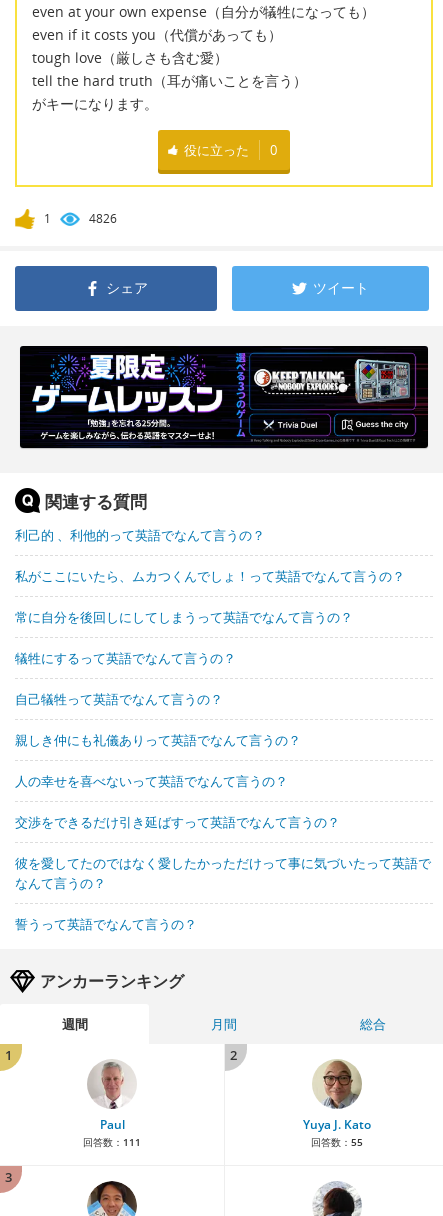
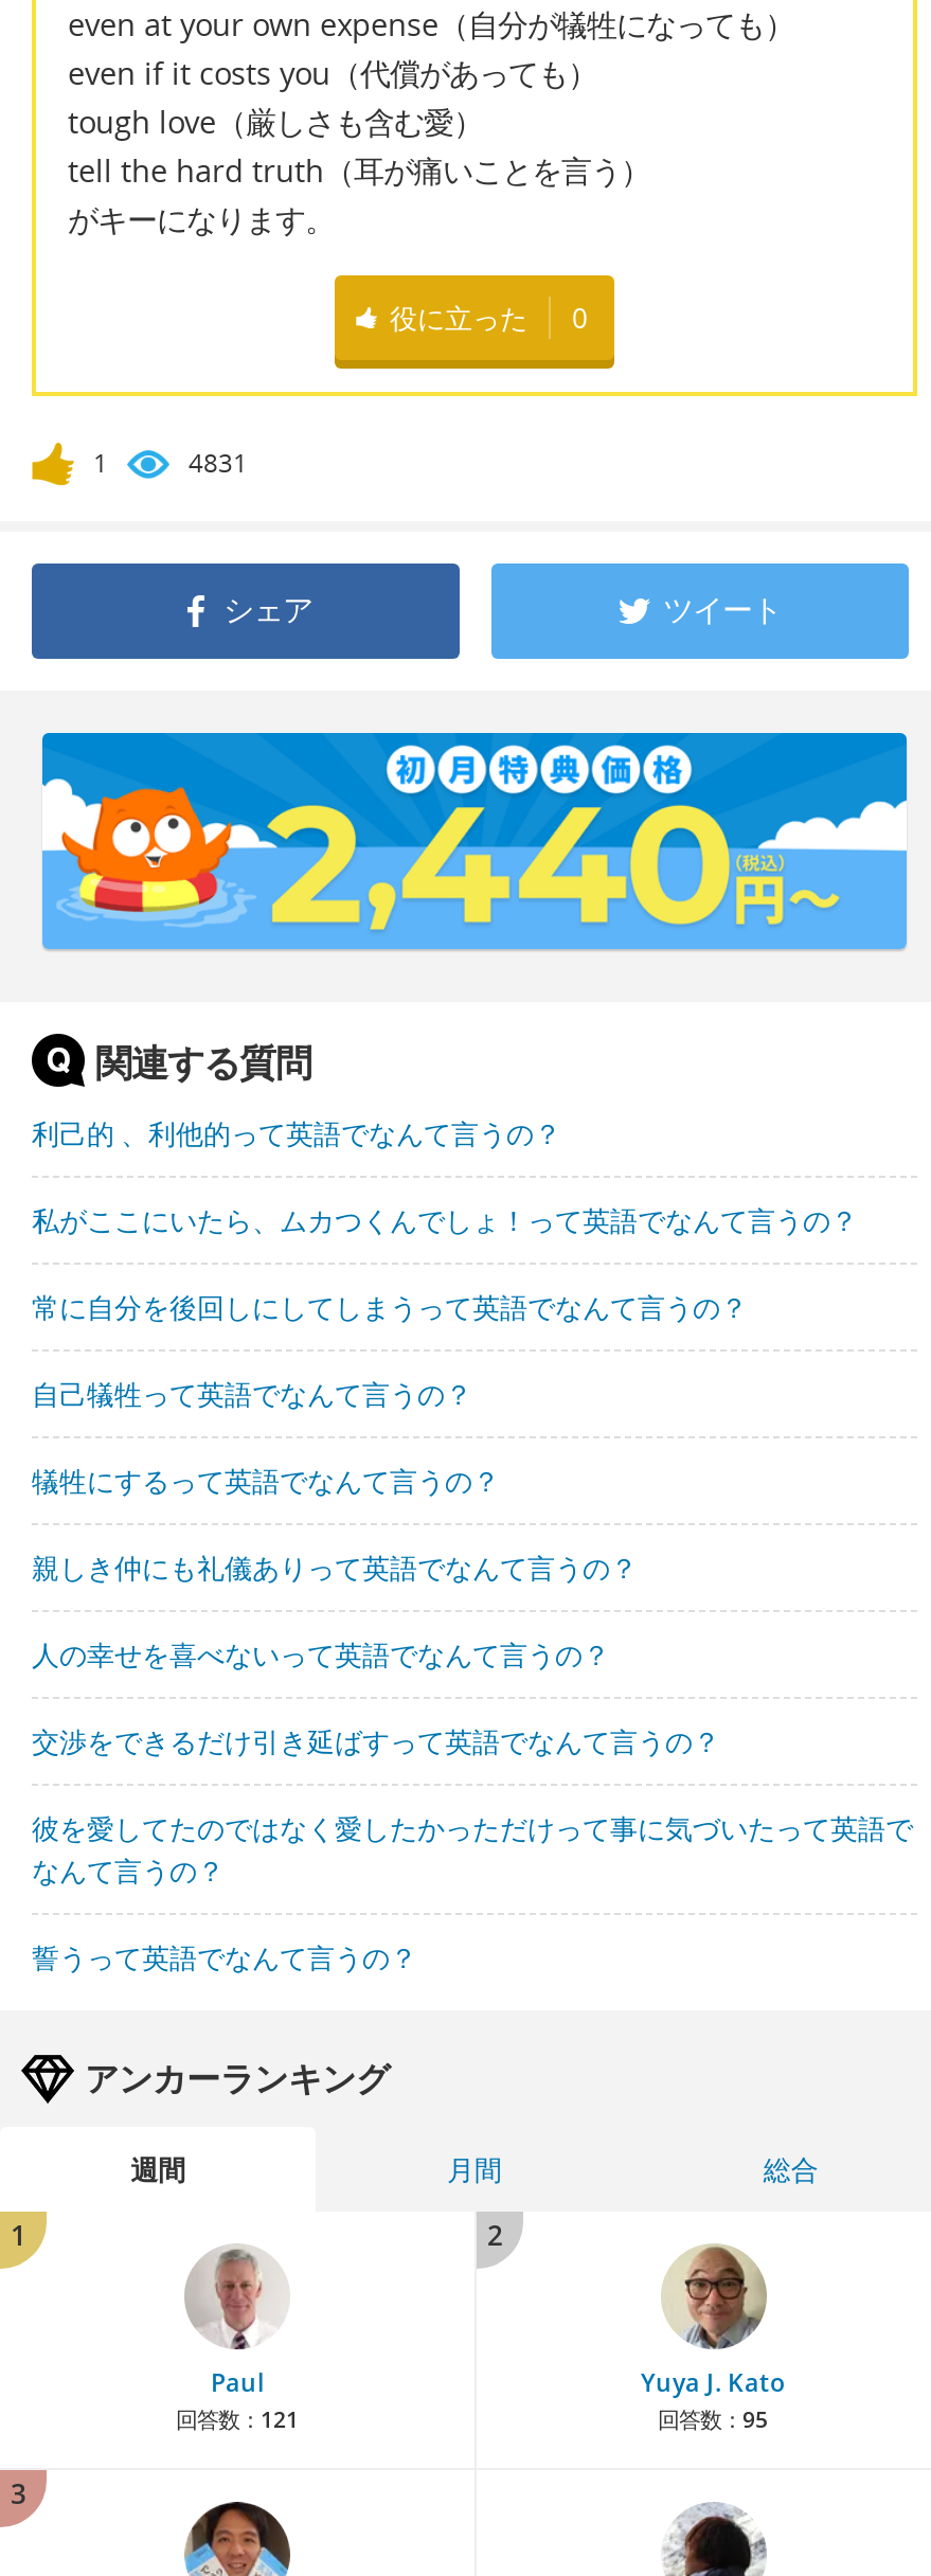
[89,210,117,227] 4826 -> [189,444,248,480] 4831
[19,345,429,449] [image] -> [40,731,909,951] [image]
moved [15,649,236,667] -> [32,1461,500,1499]: 犠牲にするって英語でなんて言うの？
moved [15,690,223,708] -> [32,1374,472,1413]: 自己犠牲って英語でなんて言うの？
[83,1135,141,1149] 回答数：111 -> [176,2404,299,2434] 回答数：121
[310,1135,362,1149] 回答数：55 -> [658,2404,768,2434] 回答数：95

